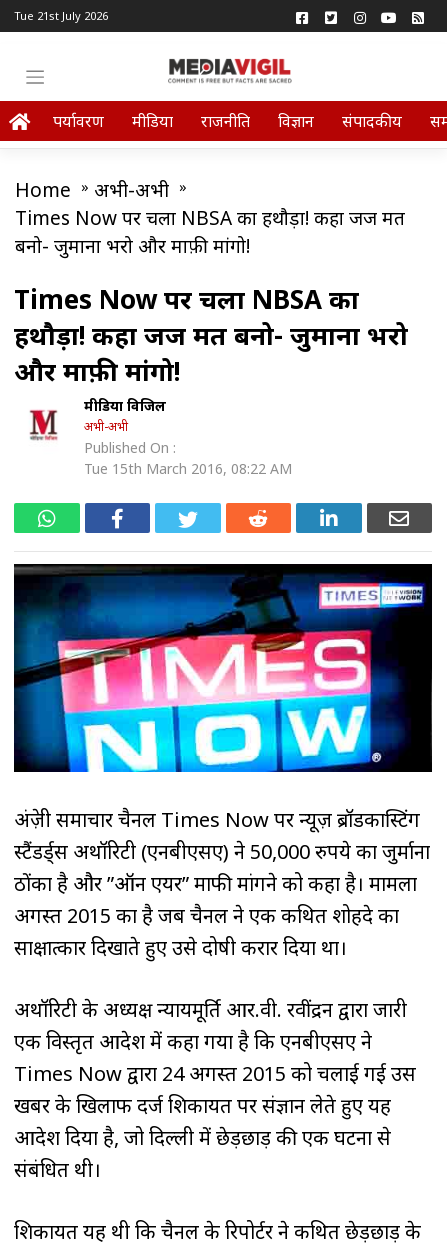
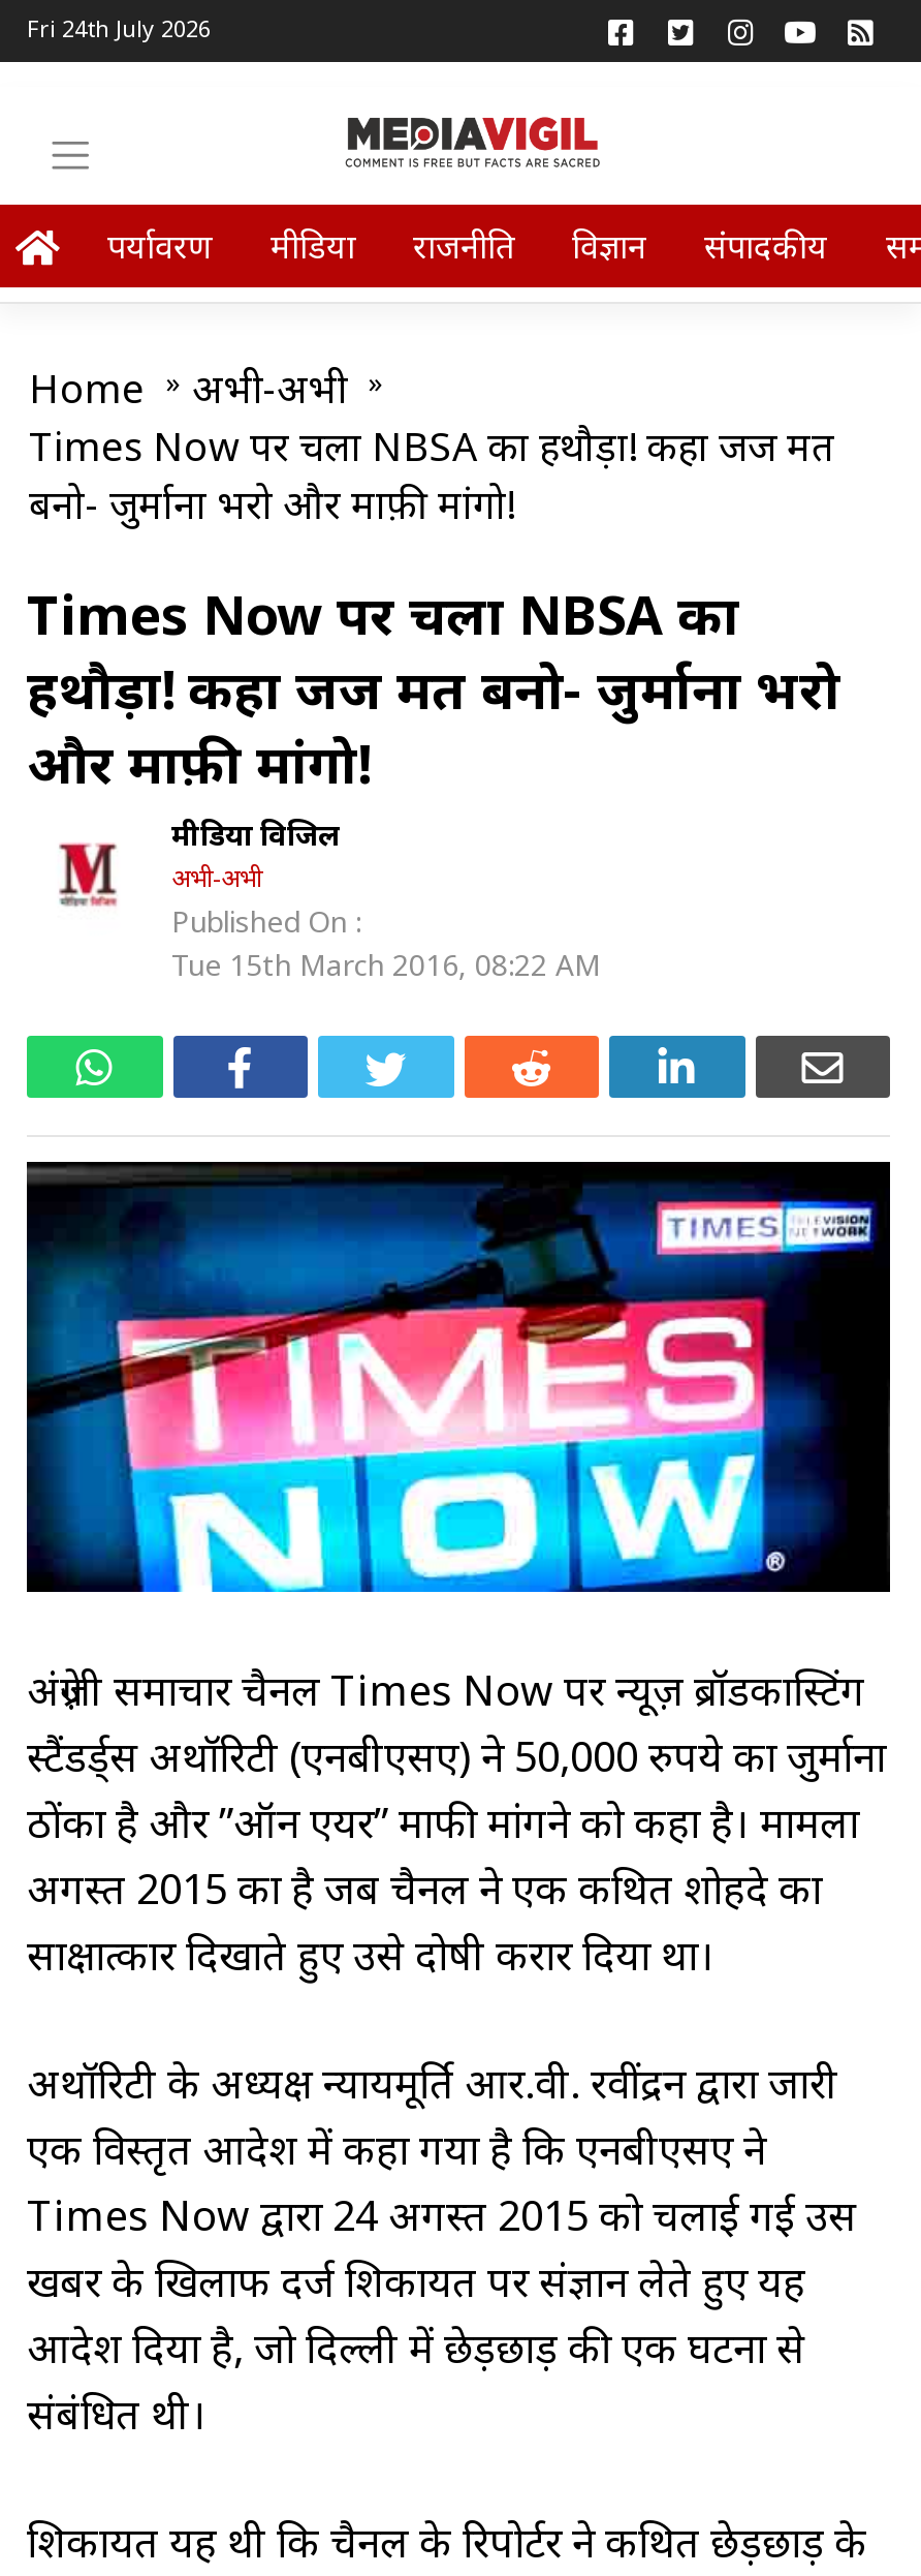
[14,8,108,23] Tue 21st July 2026 -> [27,12,211,43] Fri 24th July 2026

